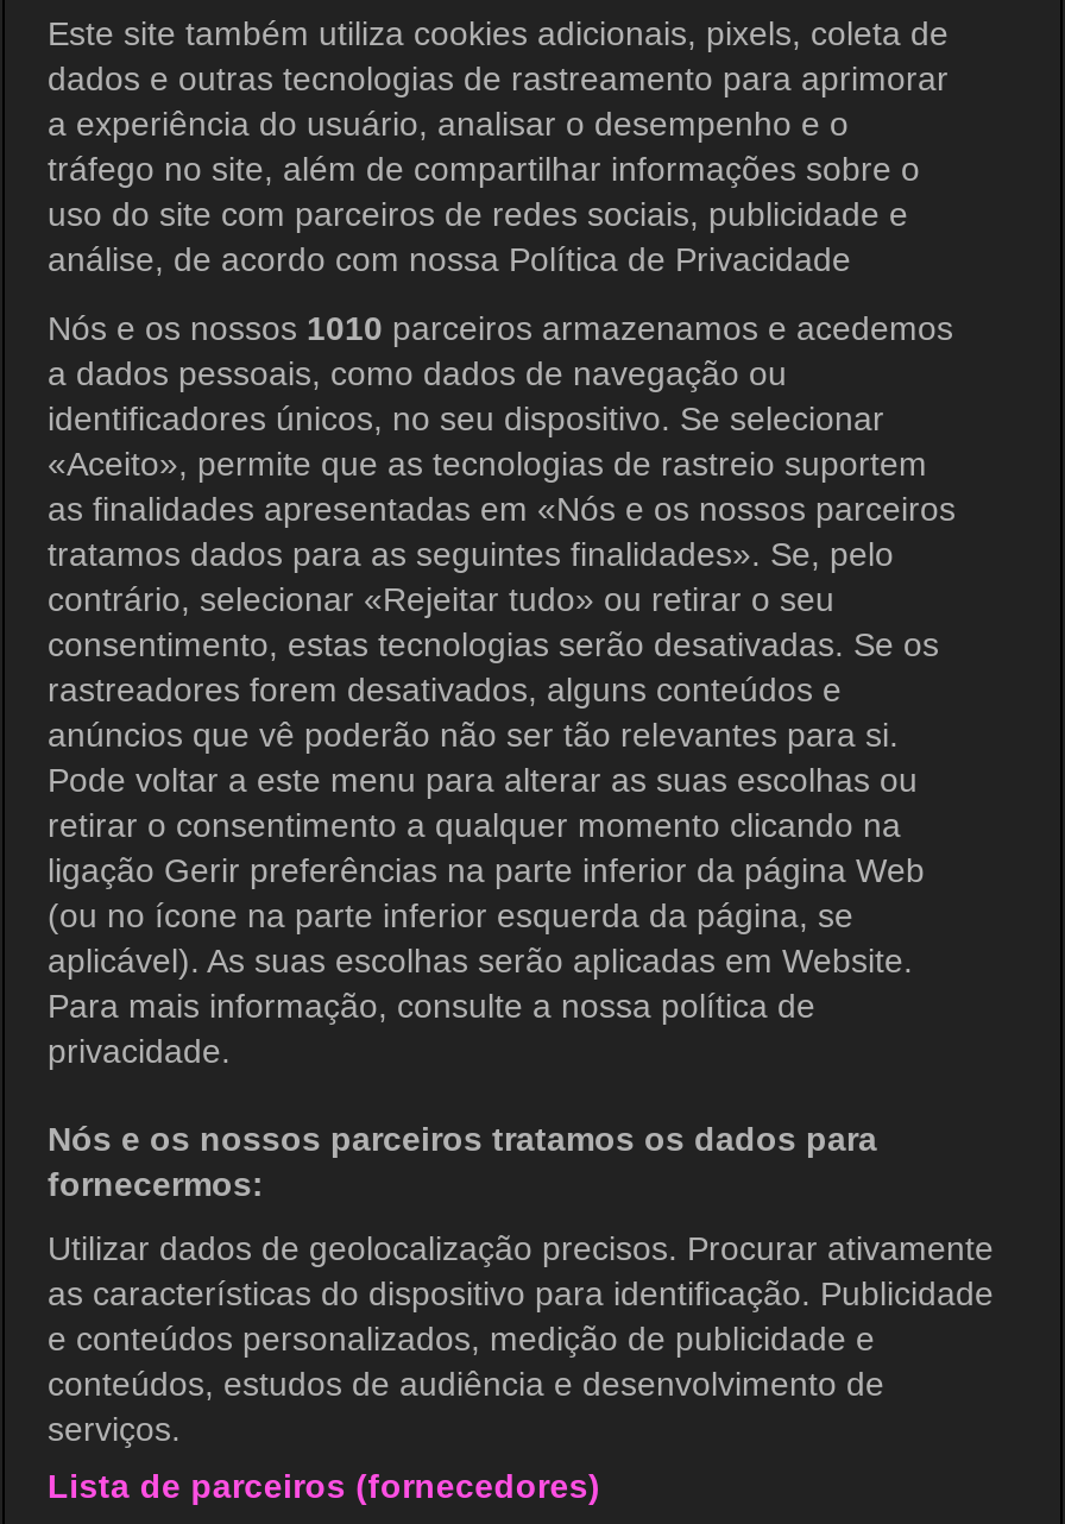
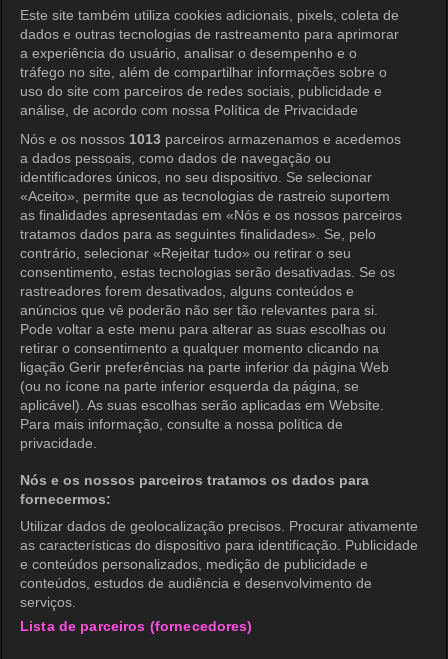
[48,309,953,347] Nós e os nossos 1010 parceiros armazenamos e acedemos -> [20,131,401,147] Nós e os nossos 1013 parceiros armazenamos e acedemos

